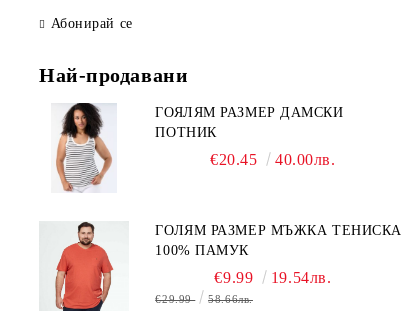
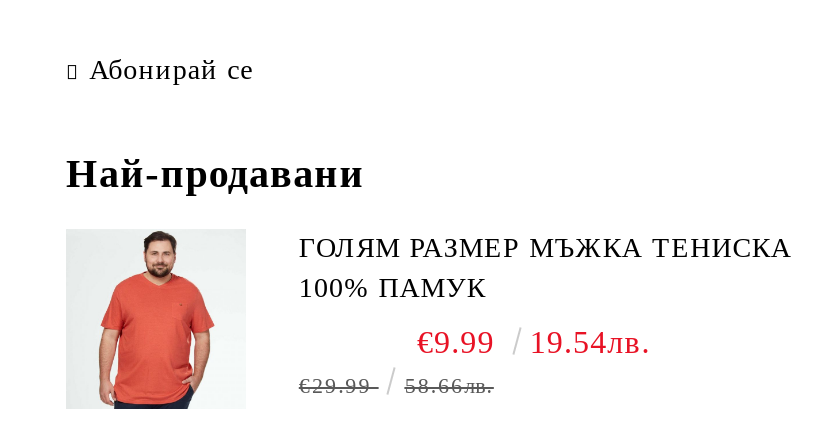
[56,102,111,193] [image] -> none
[155,105,344,168] ГОЯЛЯМ РАЗМЕР ДАМСКИ | ПОТНИК | €20.45 | 40.00лв. -> none

